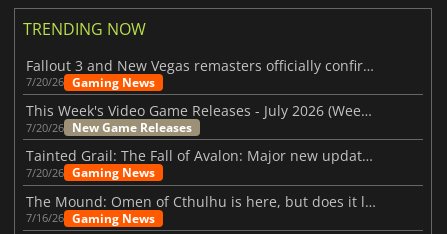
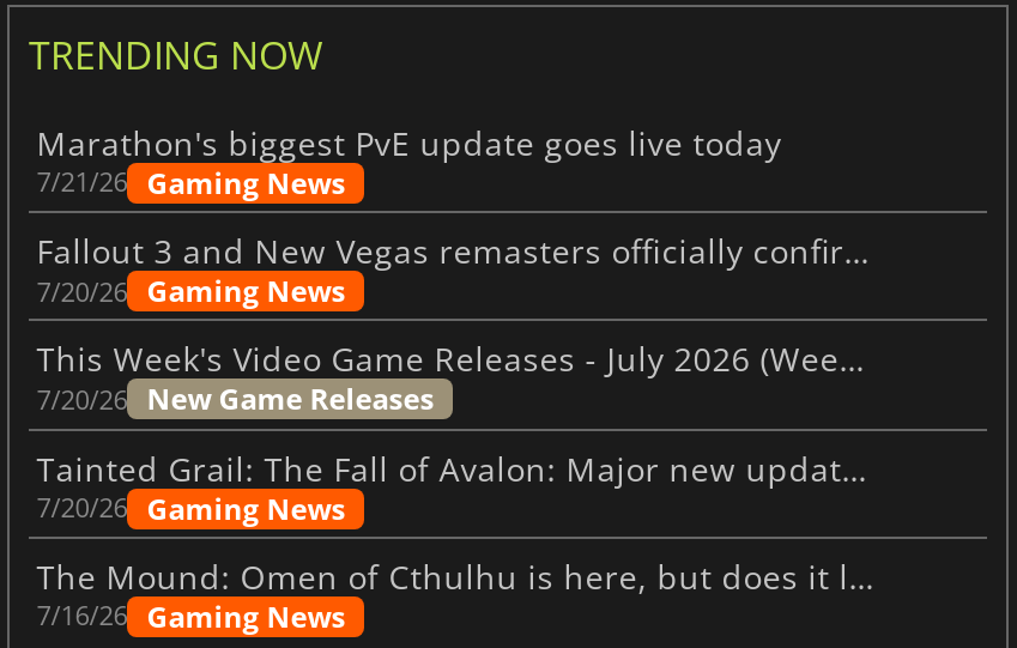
none -> [36,120,781,204] Marathon's biggest PvE update goes live today | 7/21/26 Gaming News

